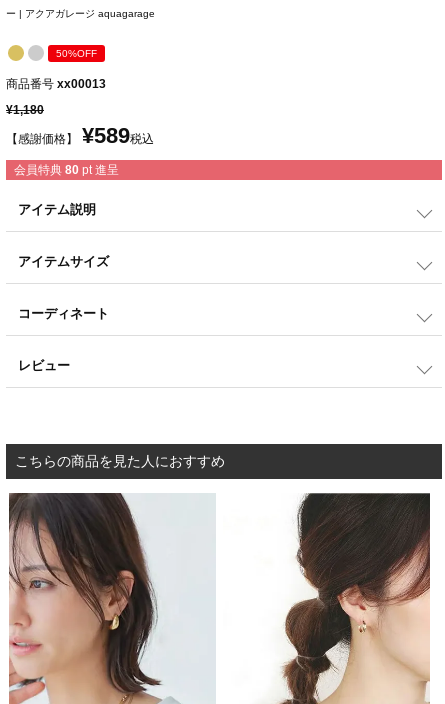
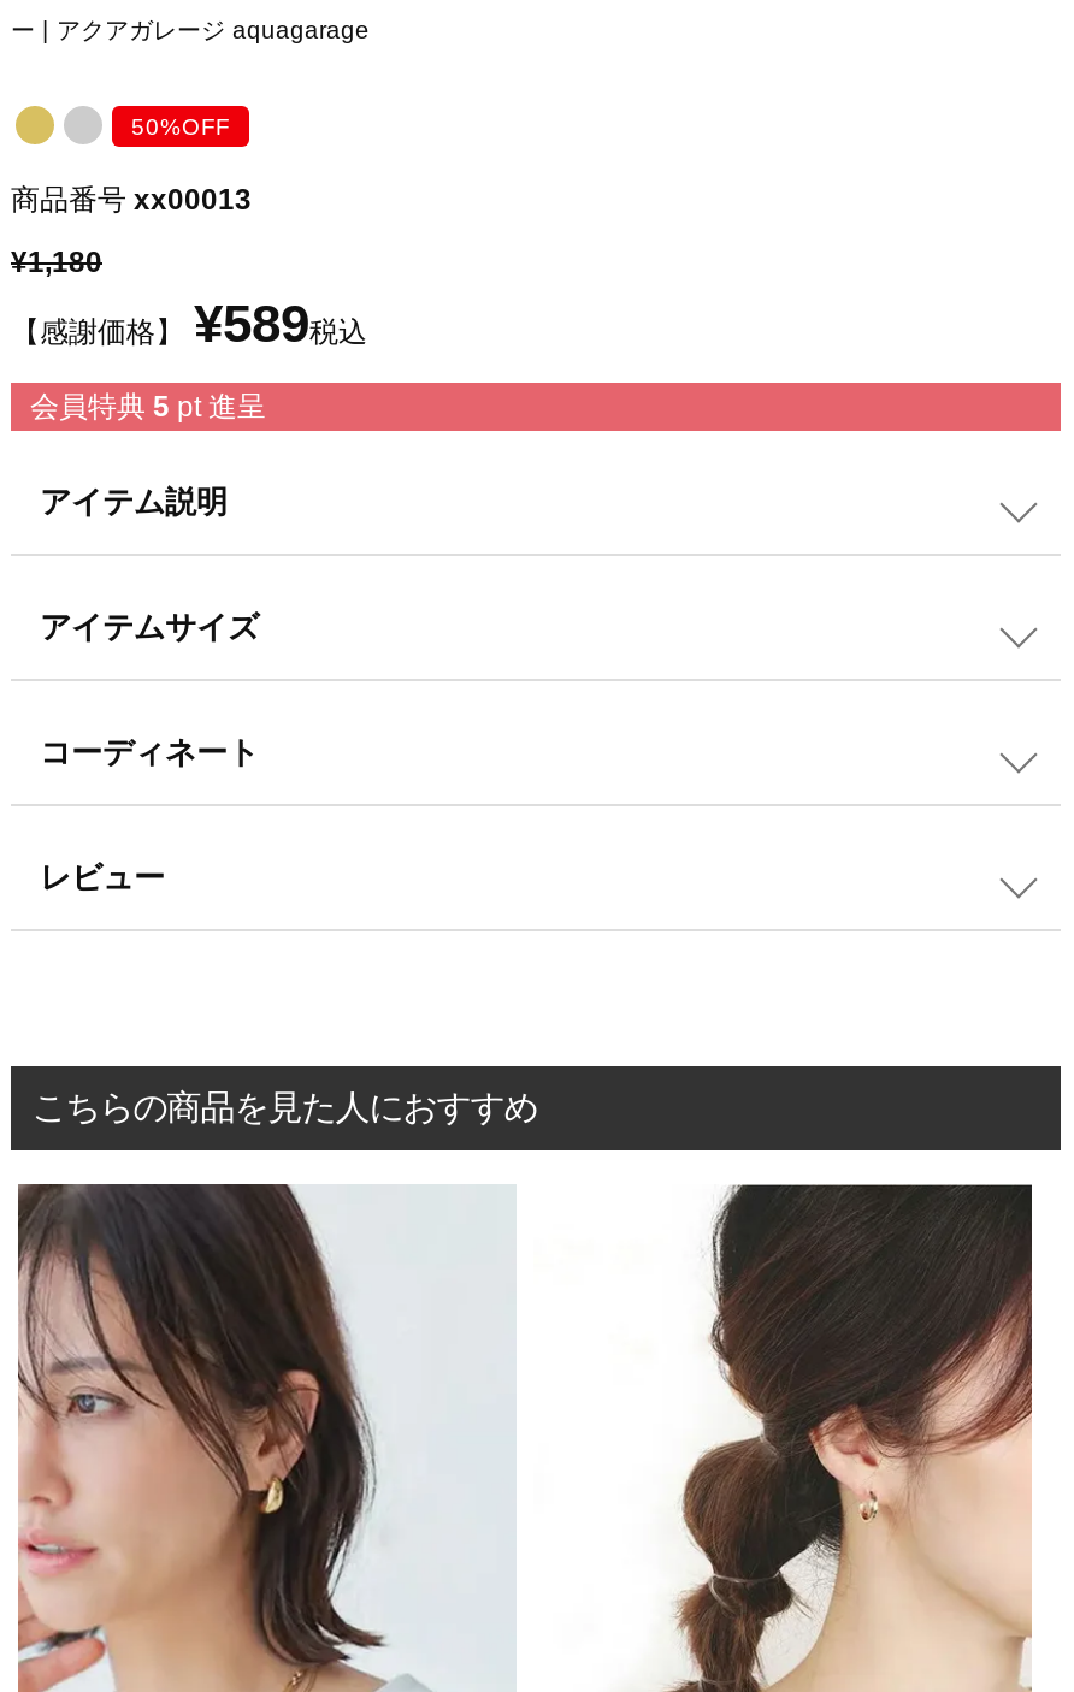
[14,163,119,177] 会員特典 80 pt 進呈 -> [30,390,266,424] 会員特典 5 pt 進呈

